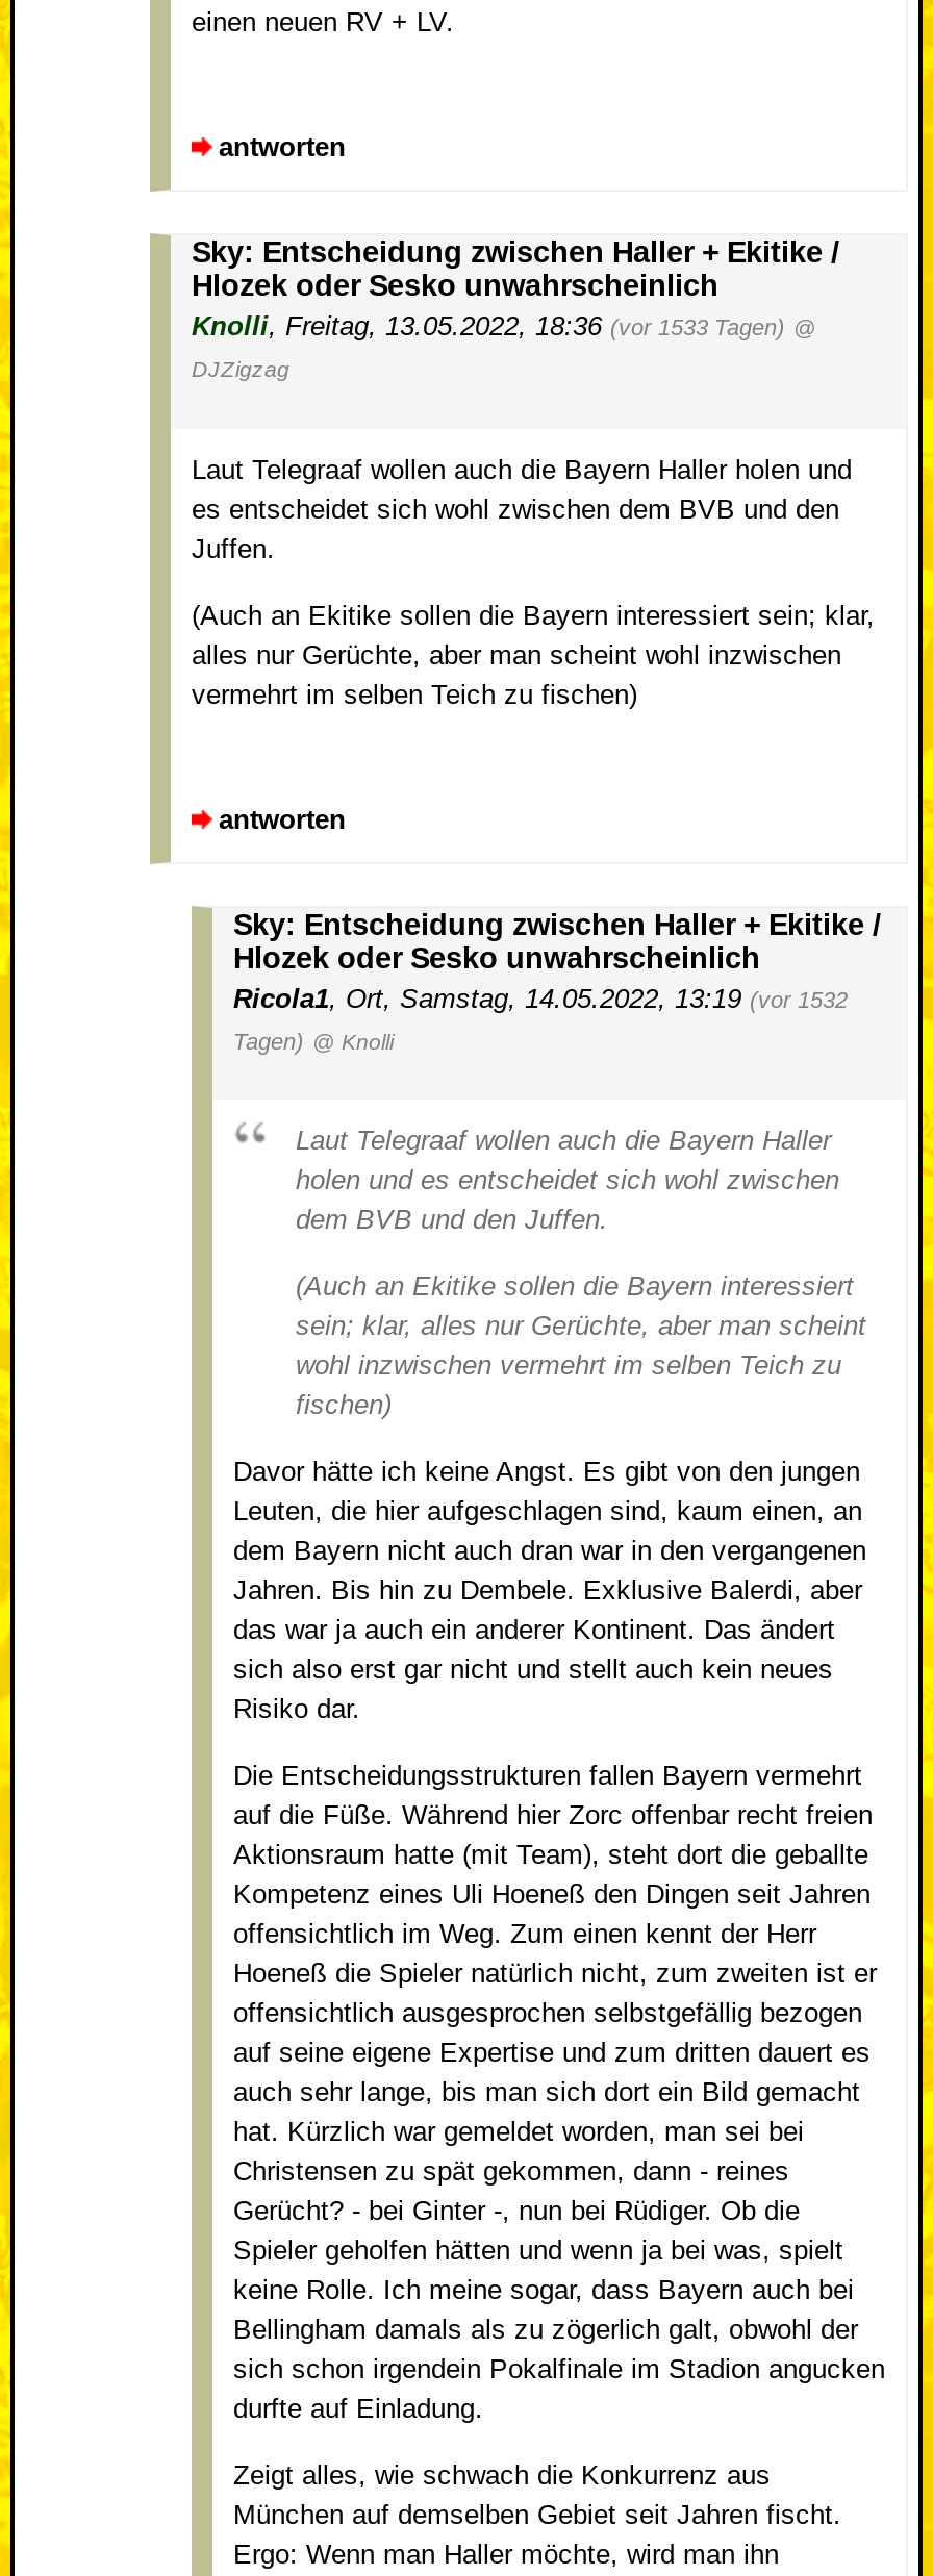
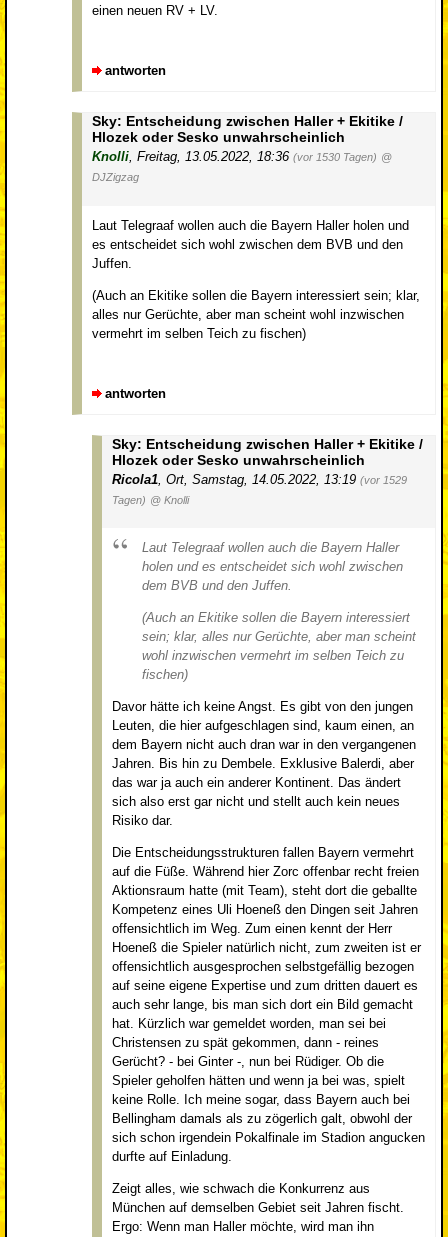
[192,311,816,342] Knolli, Freitag, 13.05.2022, 18:36 (vor 1533 Tagen) @ -> [92,149,392,164] Knolli, Freitag, 13.05.2022, 18:36 (vor 1530 Tagen) @
[233,983,848,1014] Ricola1, Ort, Samstag, 14.05.2022, 13:19 (vor 1532 -> [112,472,407,487] Ricola1, Ort, Samstag, 14.05.2022, 13:19 (vor 1529

